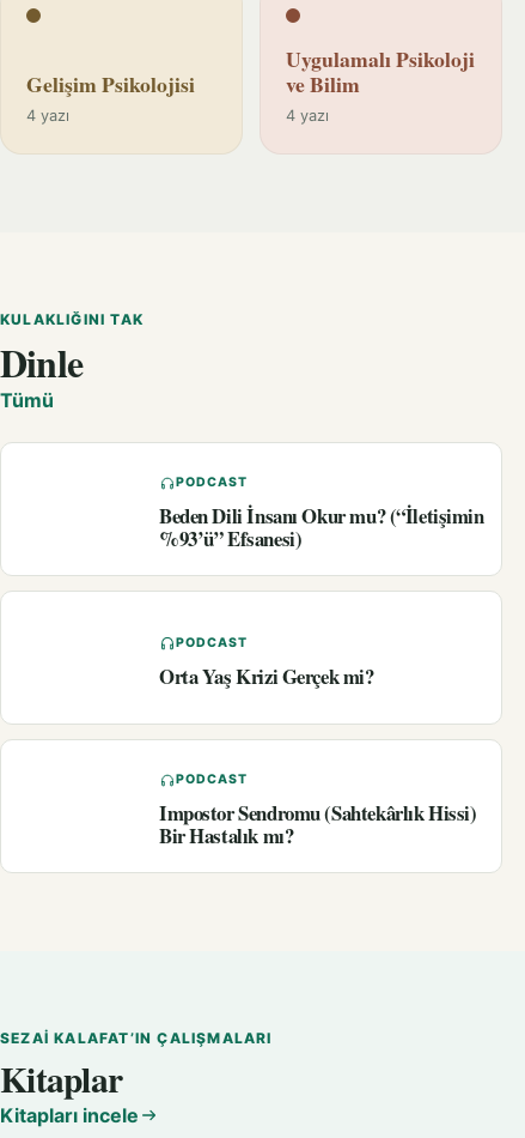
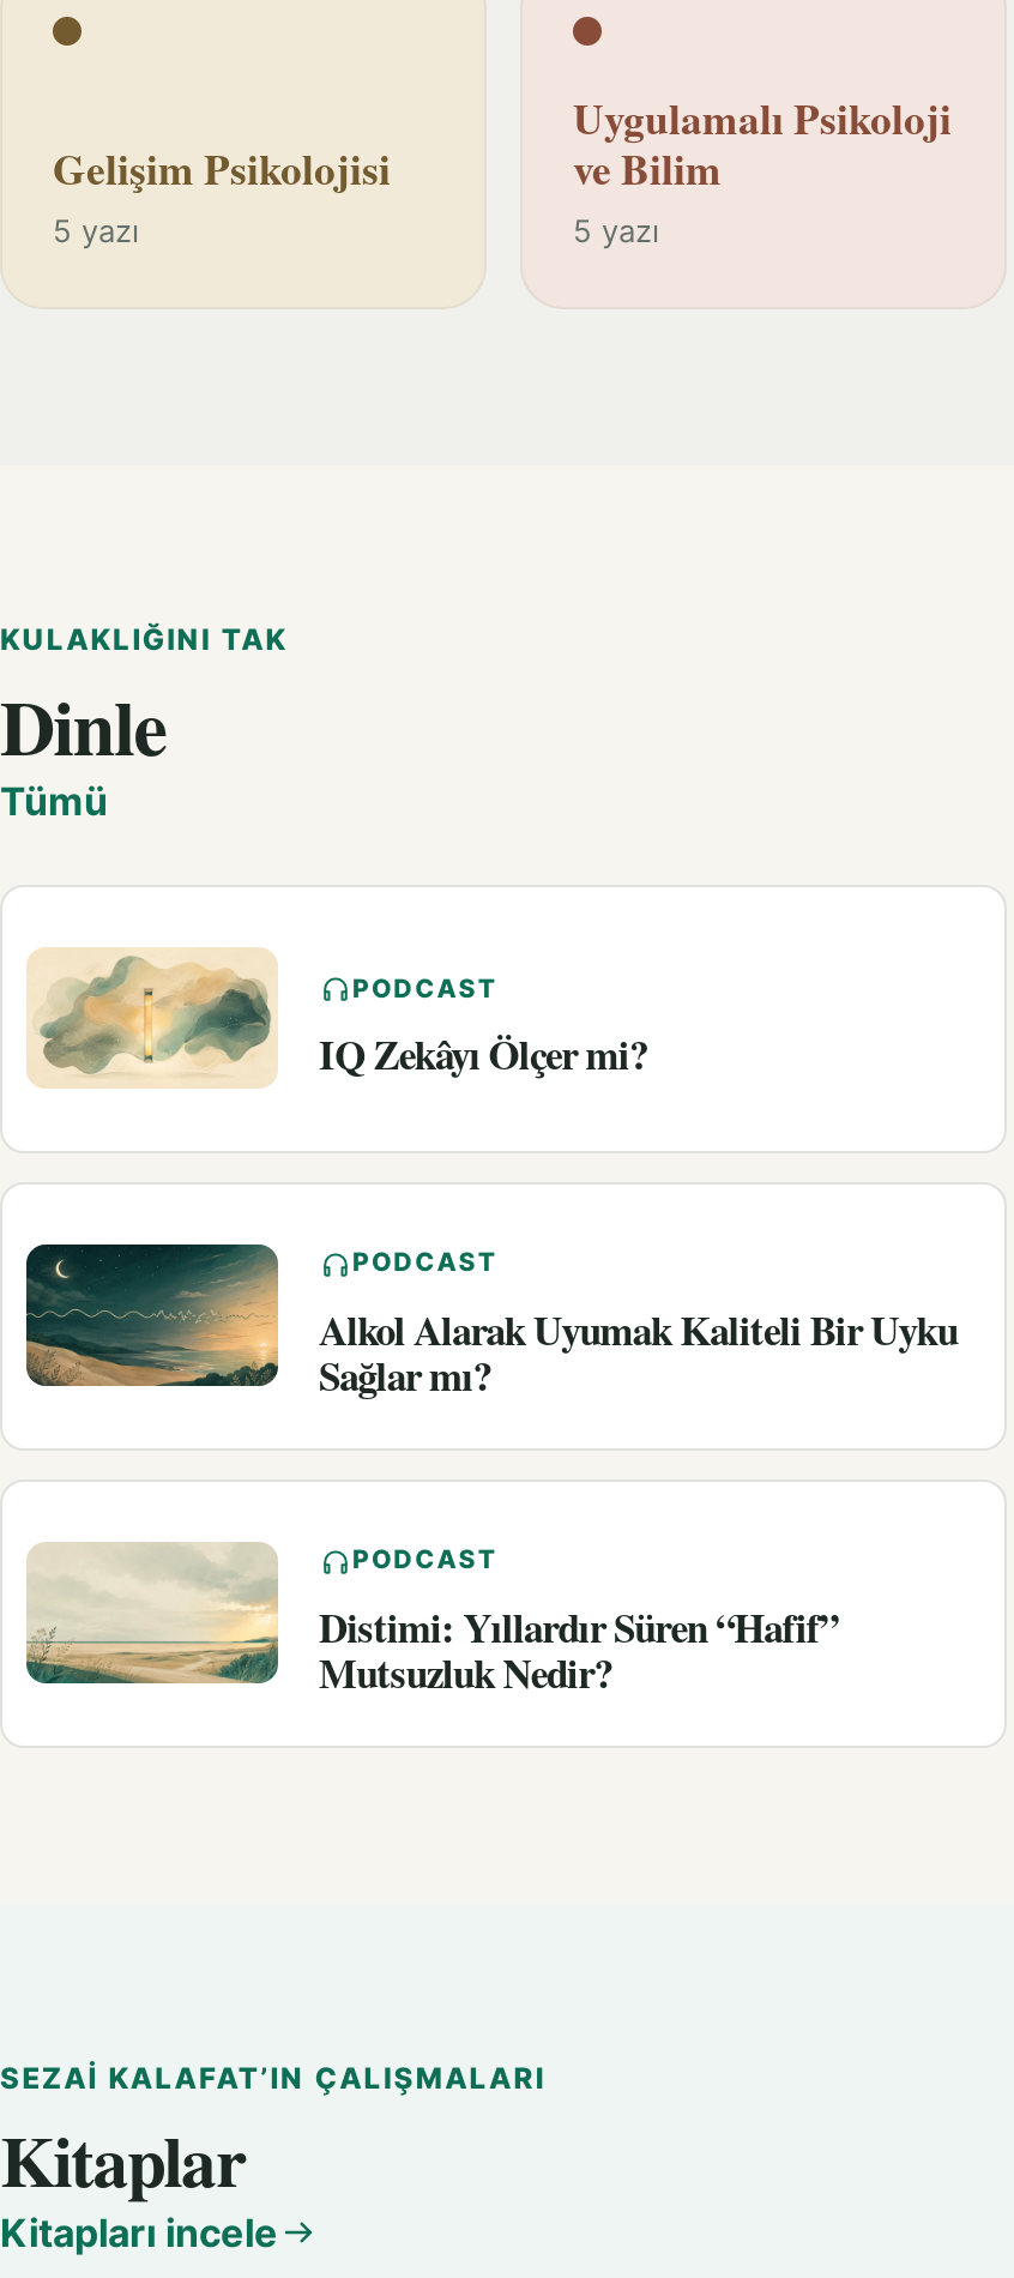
[26,107,69,125] 4 yazı -> [53,214,139,250] 5 yazı
[286,107,329,125] 4 yazı -> [573,214,659,250] 5 yazı
none -> [26,947,278,1089] [image]
none -> [24,1242,280,1388] [image]
[159,501,484,554] Beden Dili İnsanı Okur mu? (“İletişimin | %93’ü” Efsanesi) -> [319,1025,647,1085] IQ Zekâyı Ölçer mi?
none -> [24,1542,280,1686] [image]
[159,661,374,691] Orta Yaş Krizi Gerçek mi? -> [319,1300,958,1405] Alkol Alarak Uyumak Kaliteli Bir Uyku | Sağlar mı?
[159,798,477,851] Impostor Sendromu (Sahtekârlık Hissi) | Bir Hastalık mı? -> [319,1597,838,1703] Distimi: Yıllardır Süren “Hafif” | Mutsuzluk Nedir?

